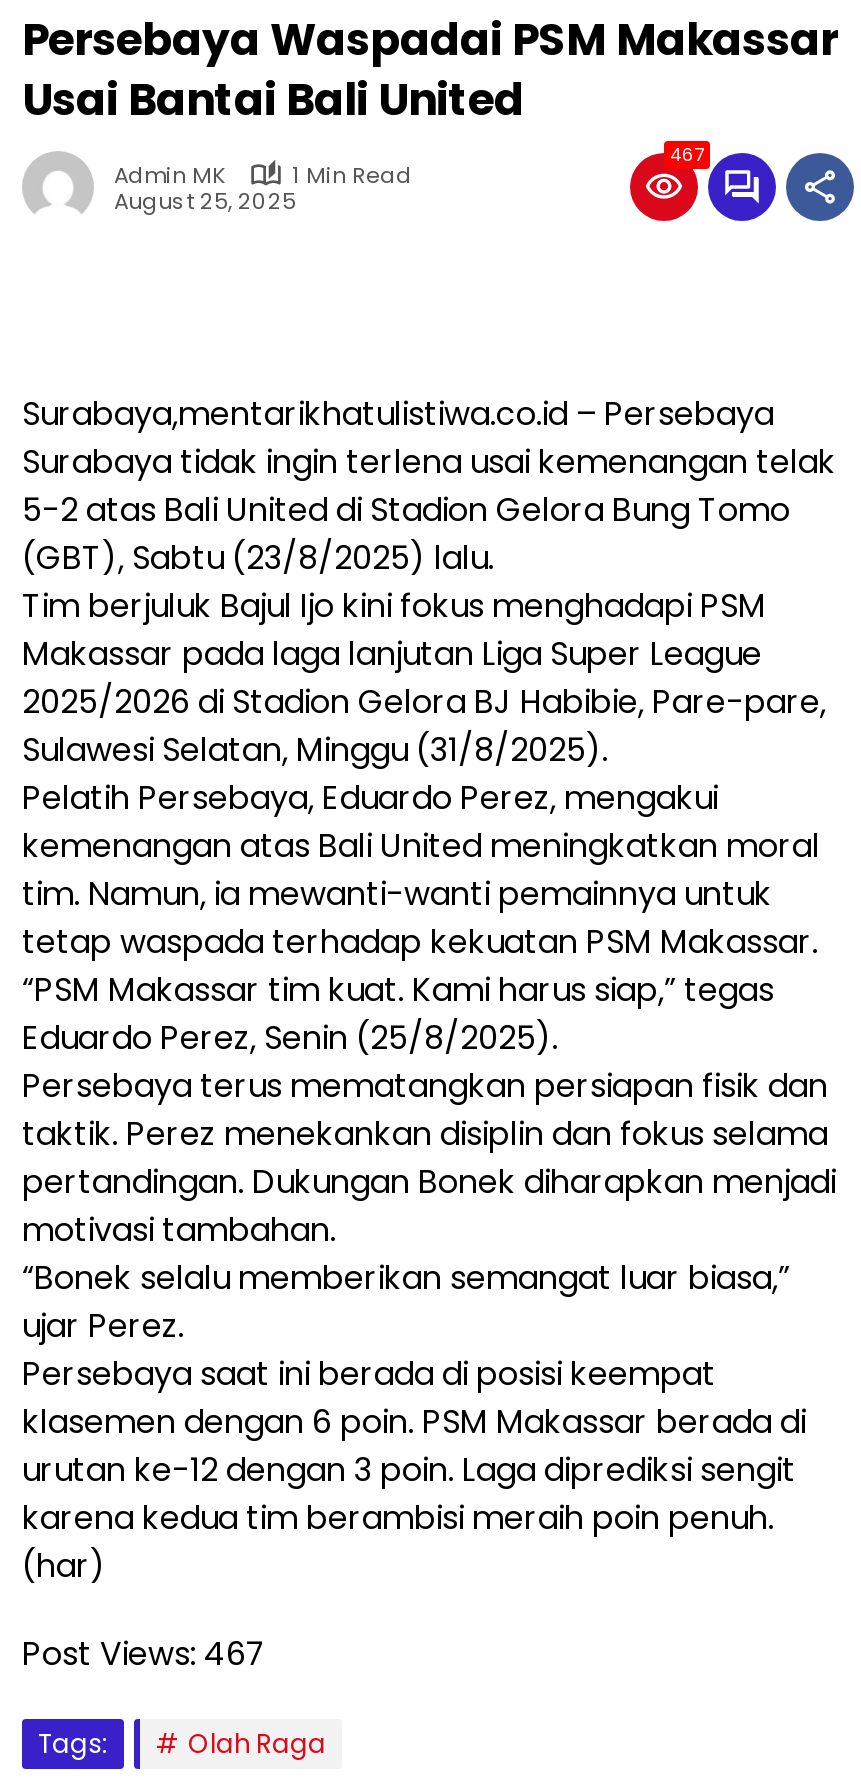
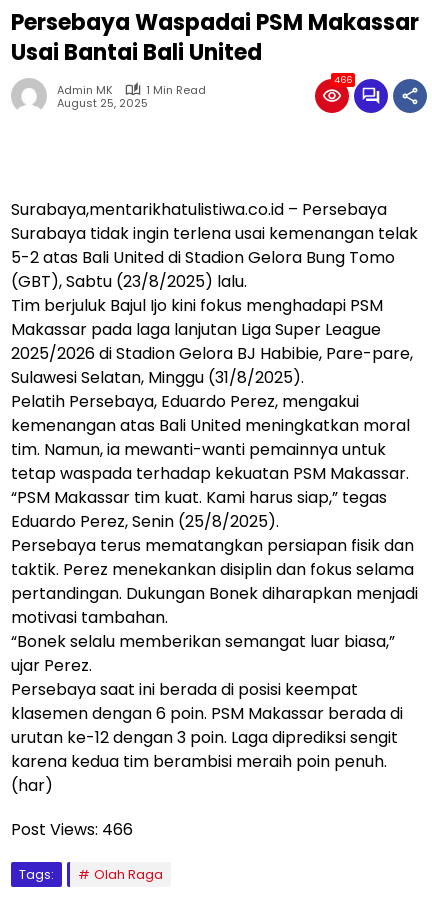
[670,143,704,167] 467 -> [334,74,352,86] 466
[22,1631,266,1677] Post Views: 467 -> [11,818,133,841] Post Views: 466

